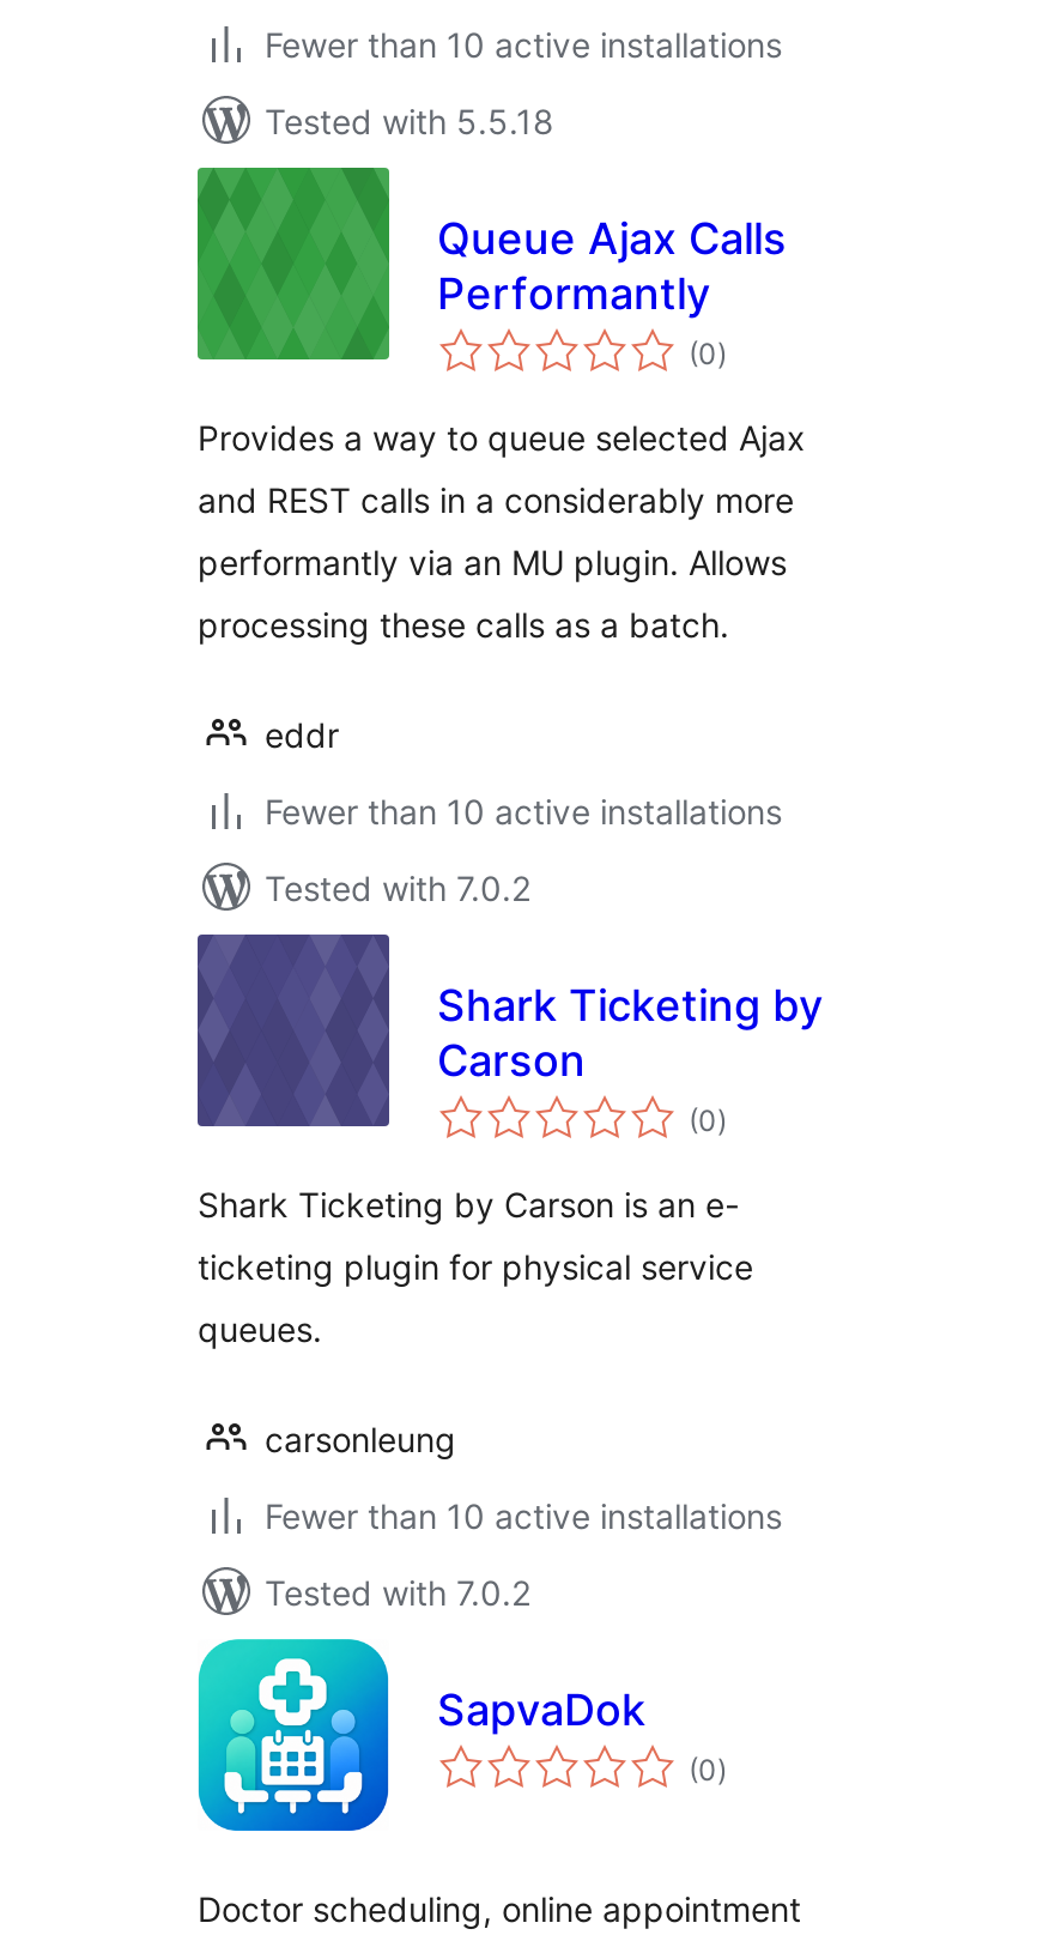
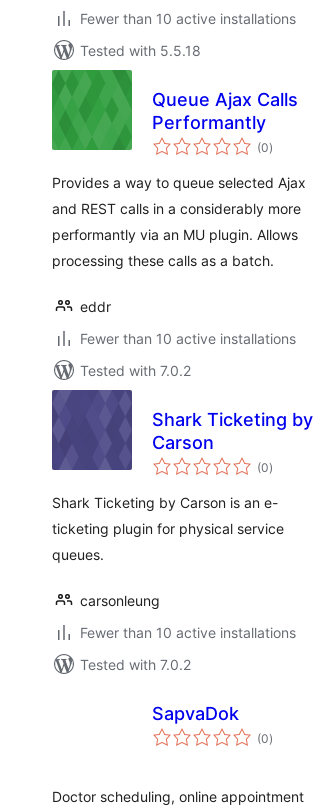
[195,1637,392,1833] [image] -> none

